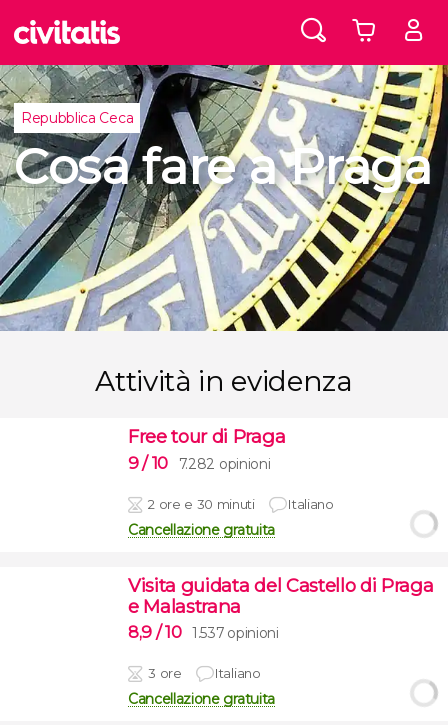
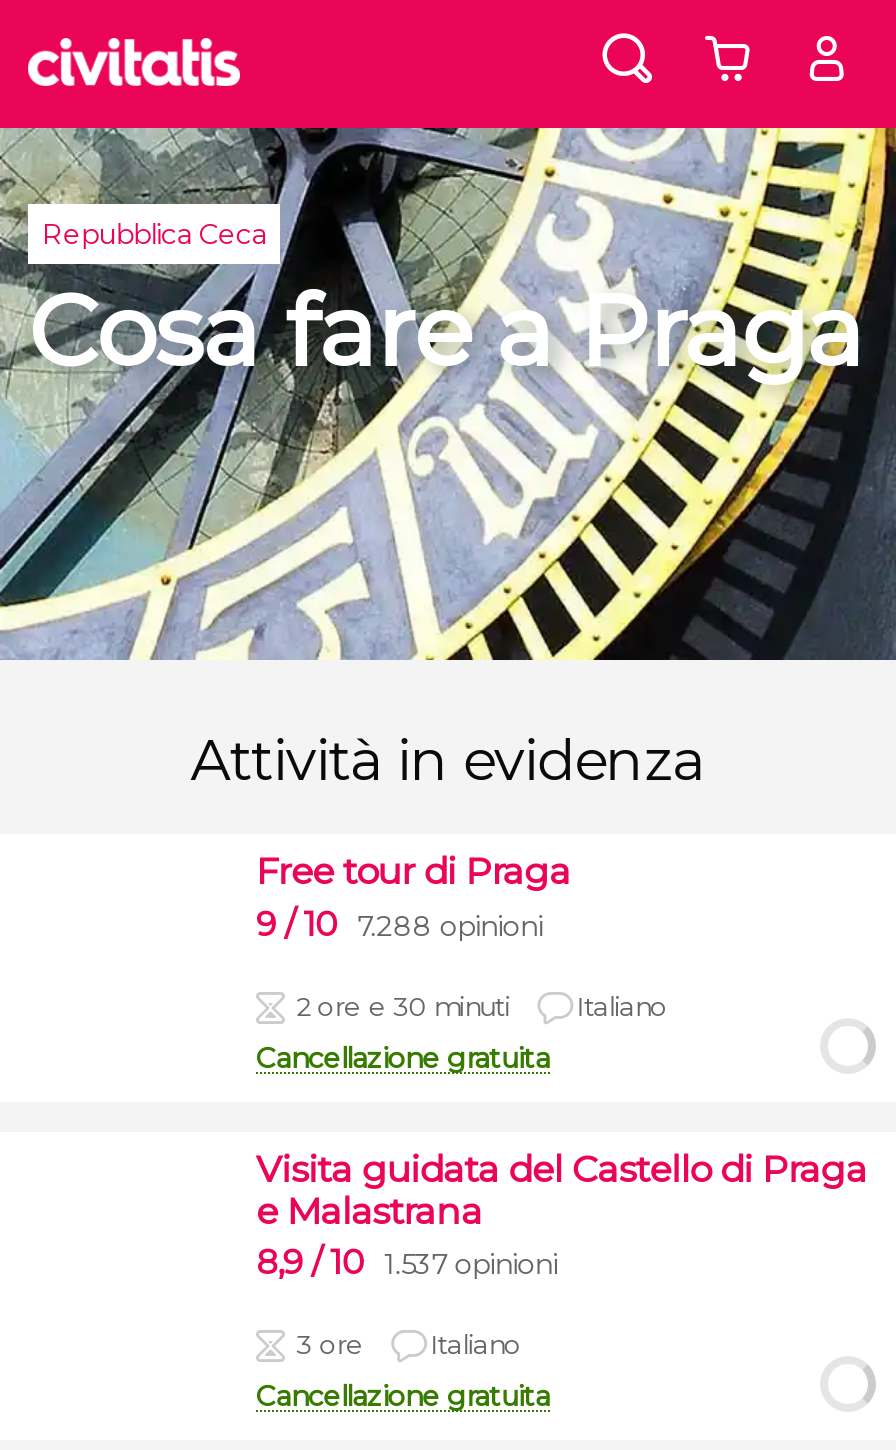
[128,453,270,473] 9 / 10 7.282 opinioni -> [256,904,543,944] 9 / 10 7.288 opinioni

